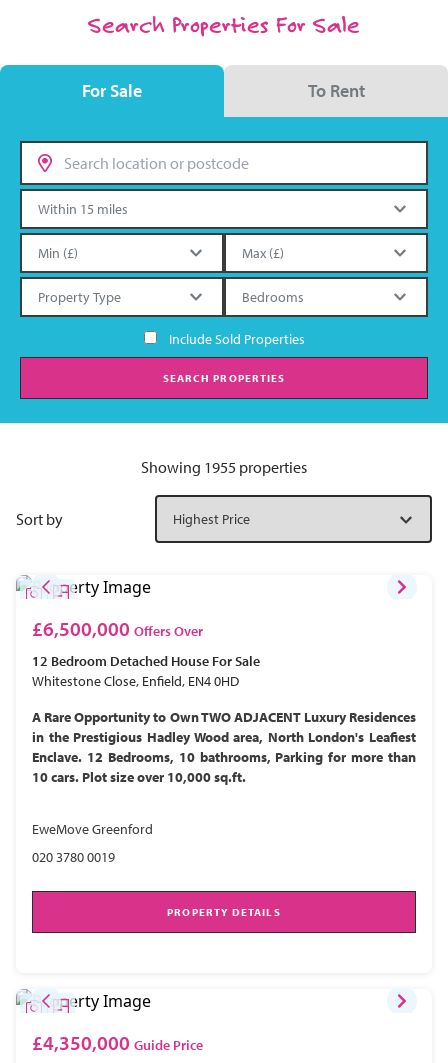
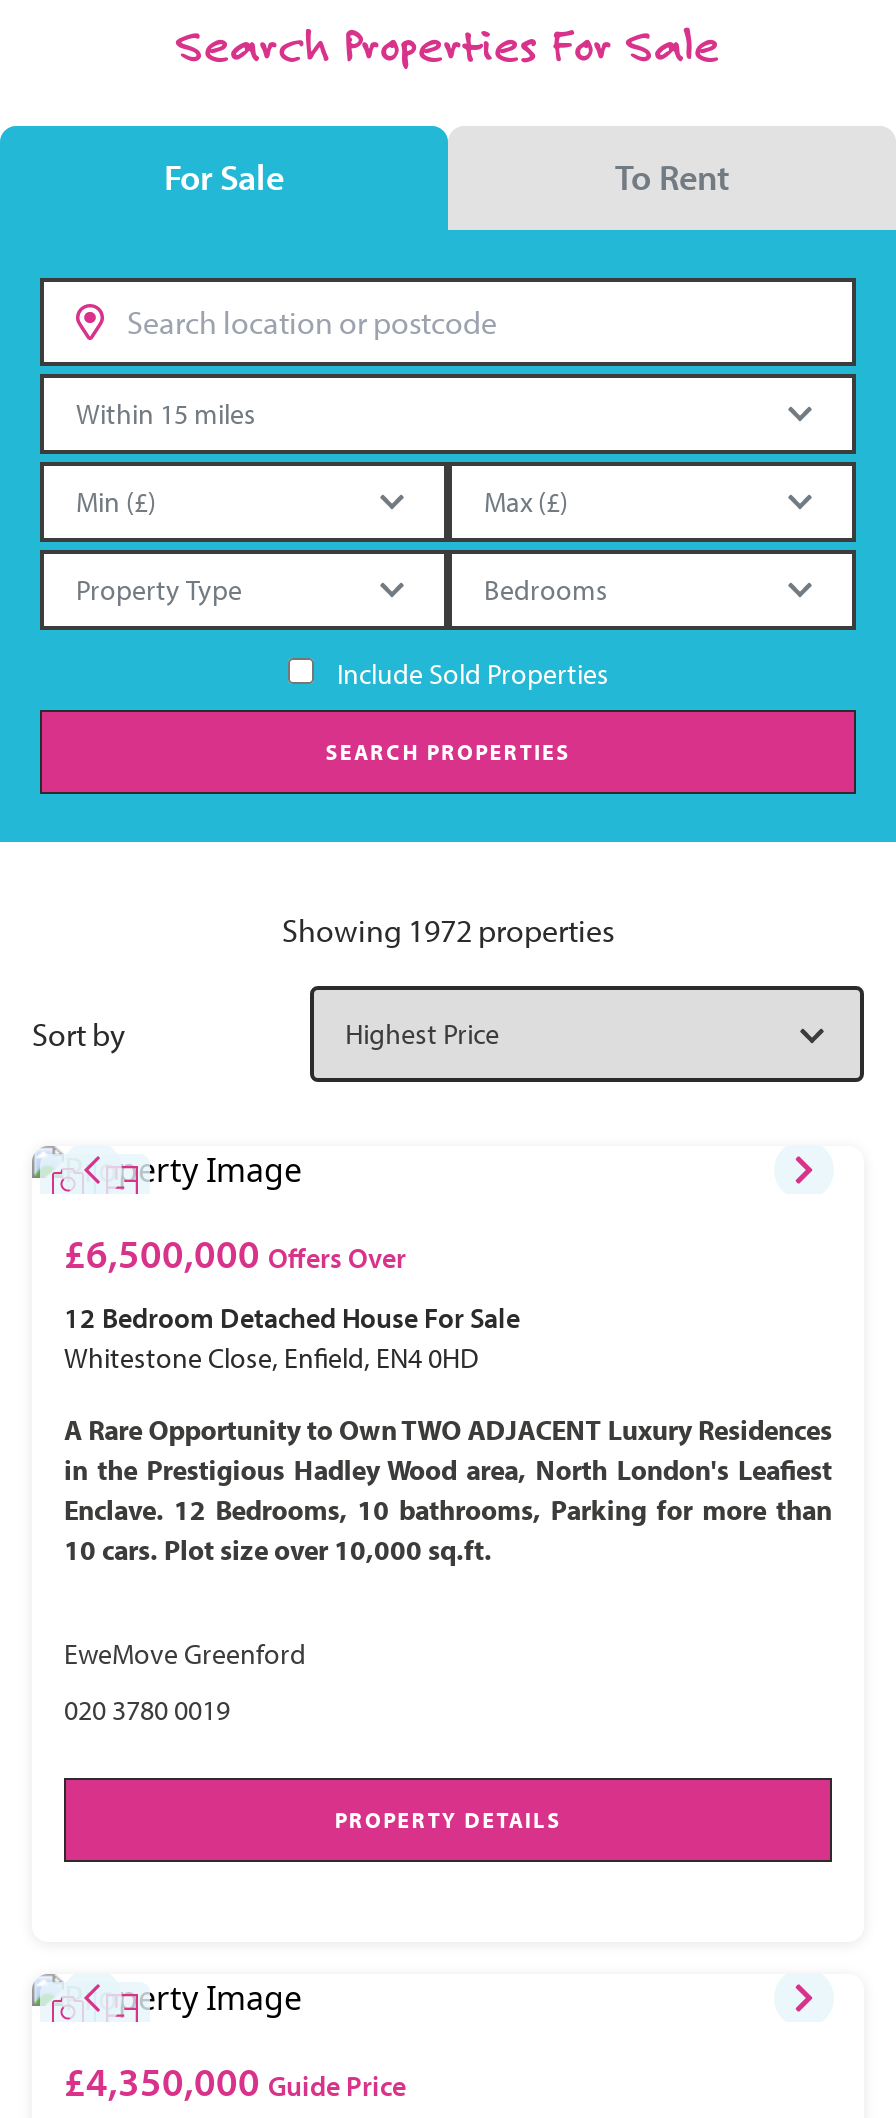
[141,457,307,477] Showing 1955 properties -> [282,910,614,950] Showing 1972 properties

